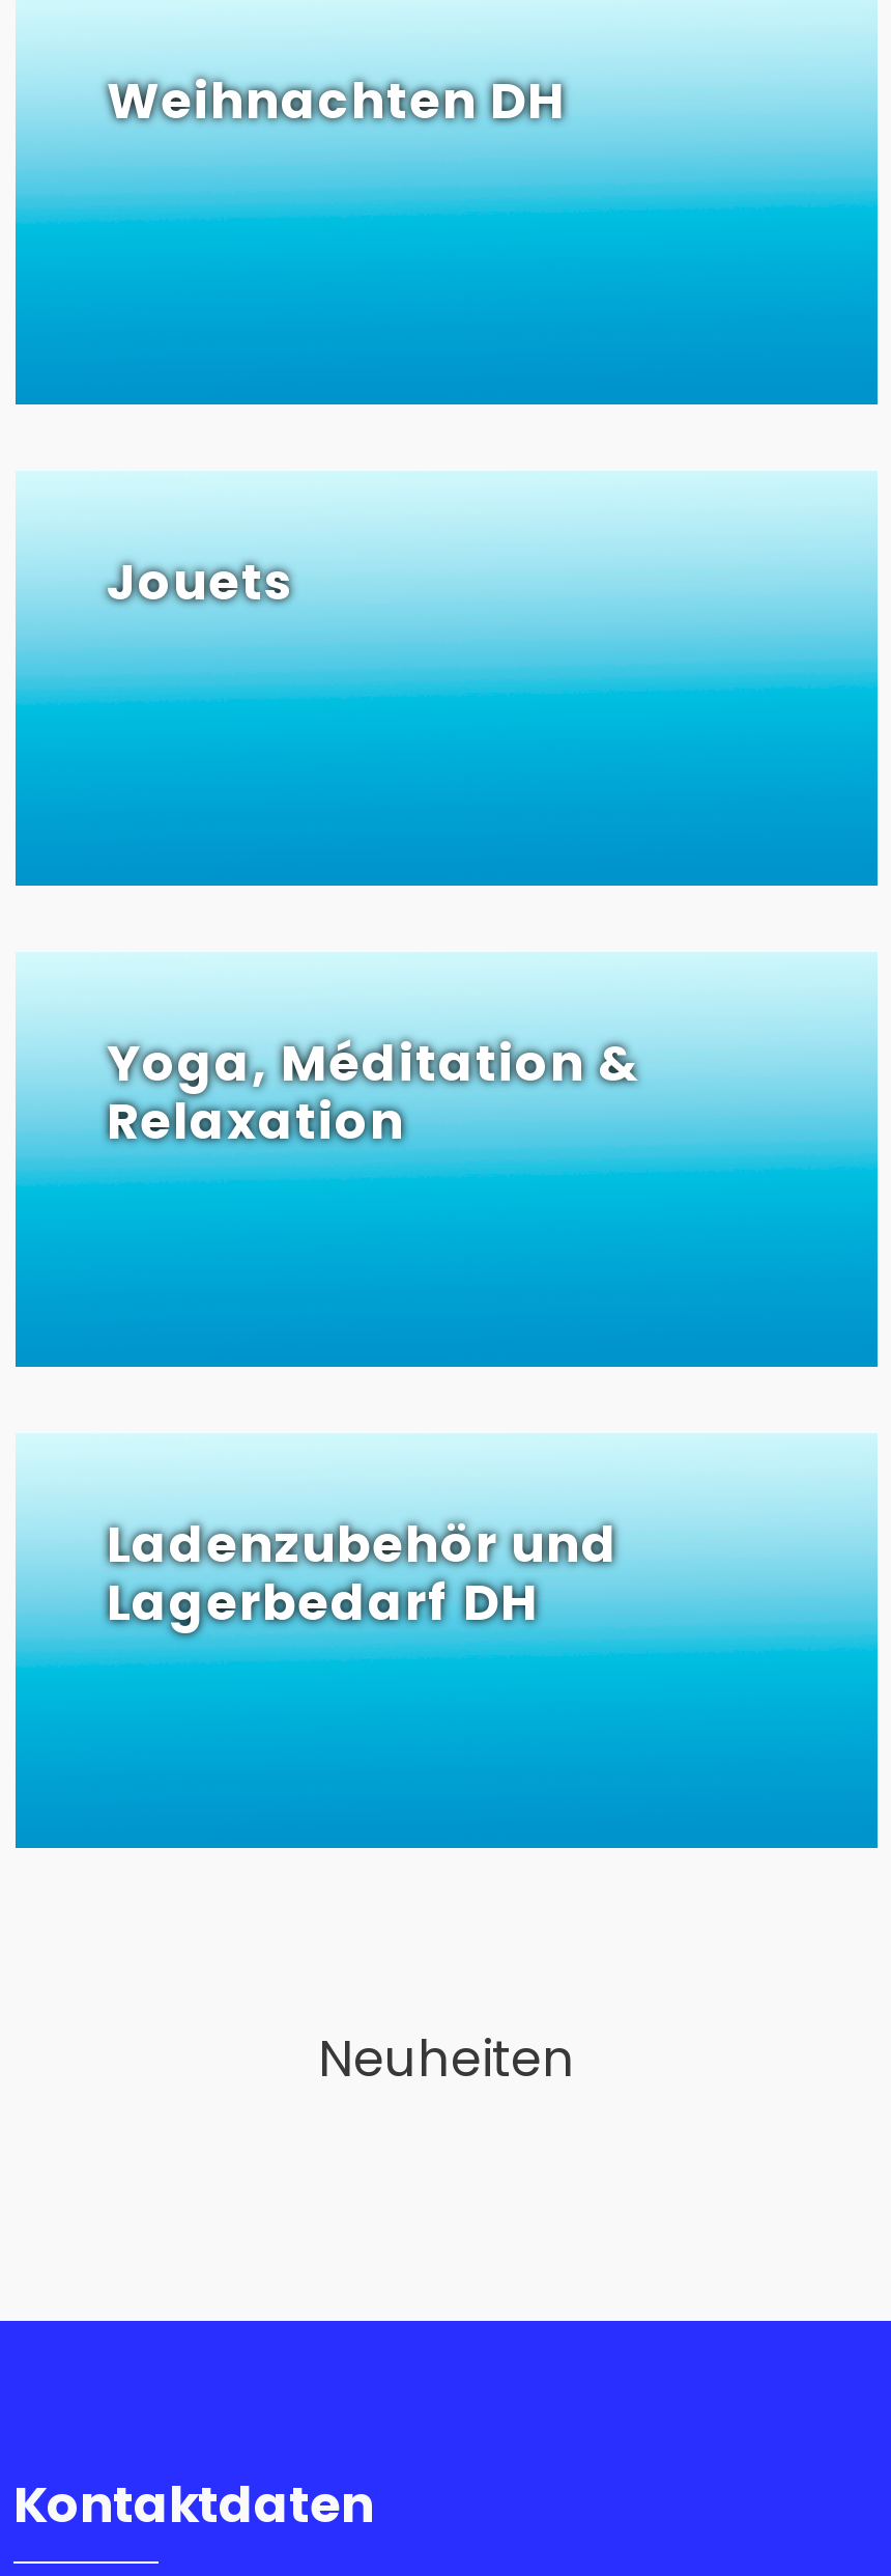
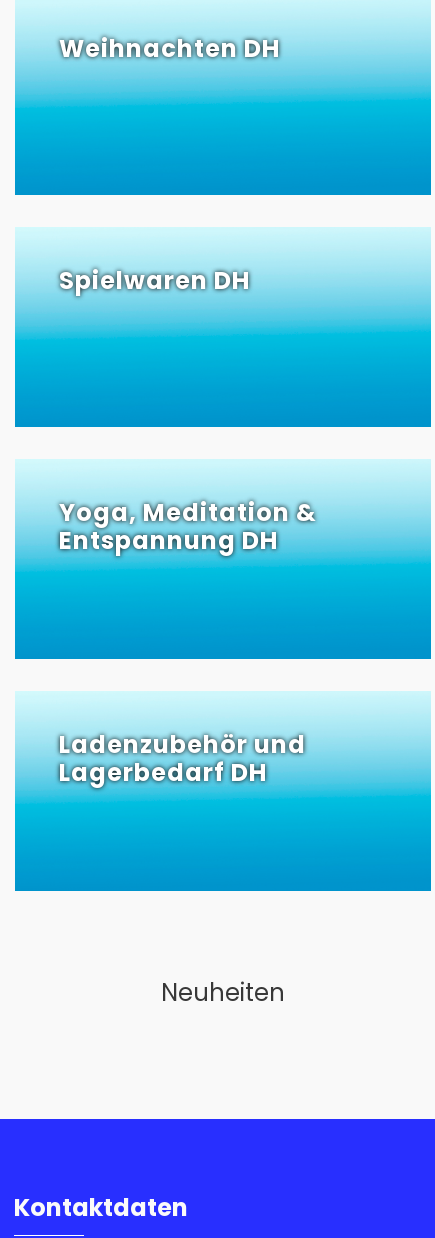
[107,548,293,616] Jouets -> [59,264,250,297] Spielwaren DH
[107,1029,641,1155] Yoga, Méditation & | Relaxation -> [59,496,317,557] Yoga, Meditation & | Entspannung DH

